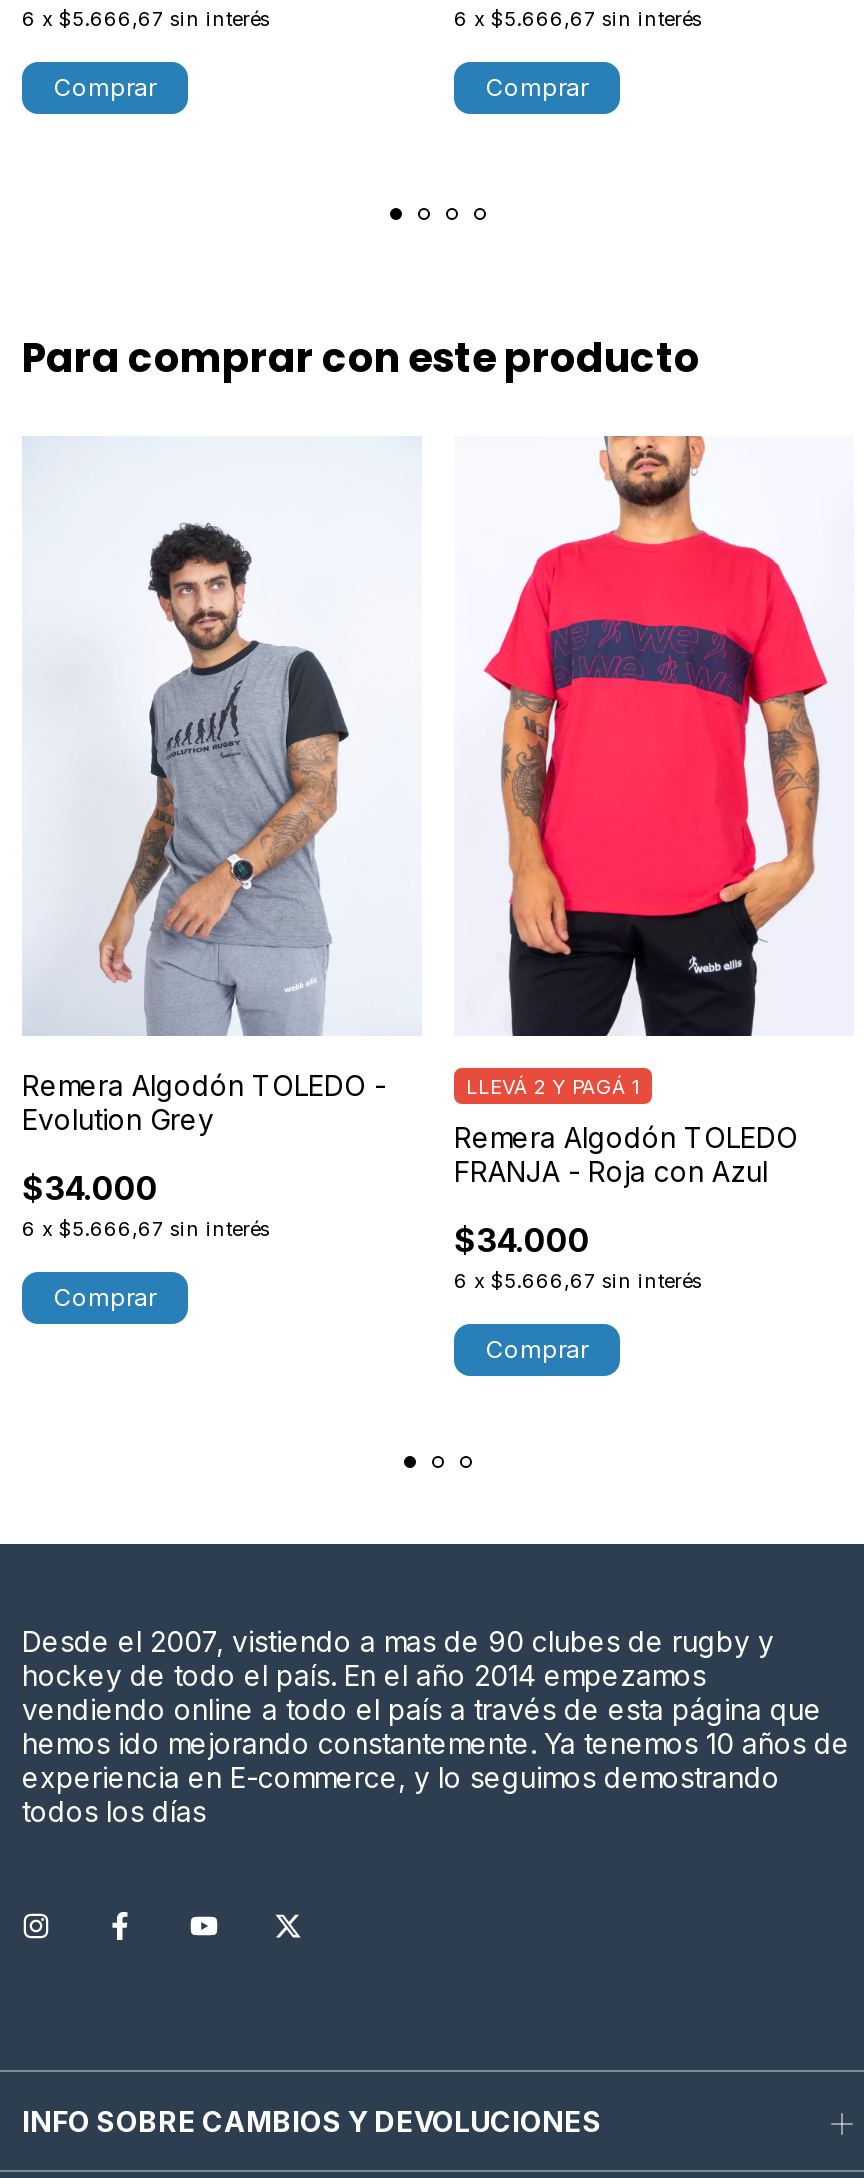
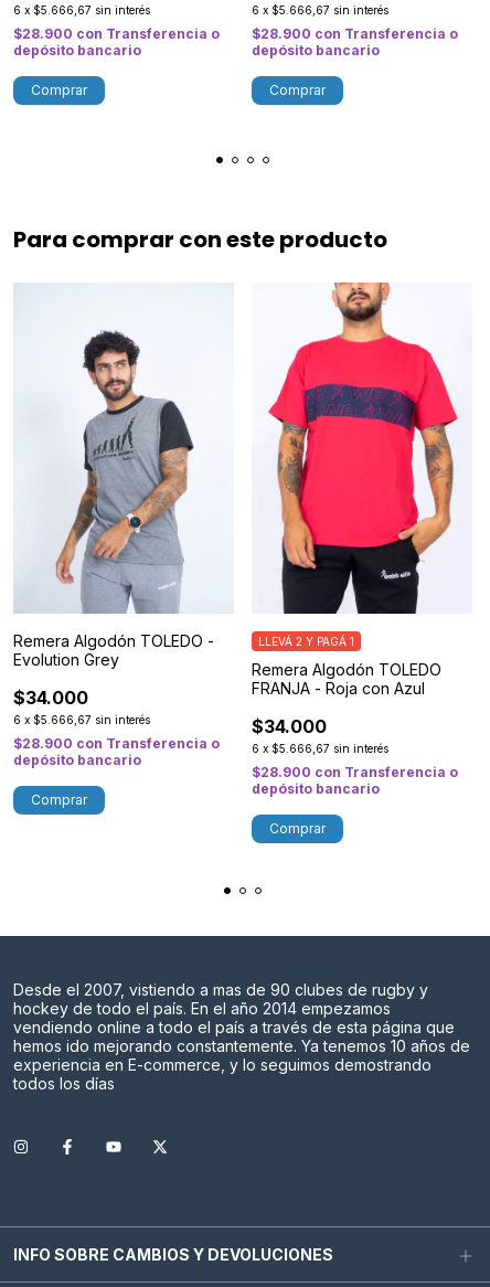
none -> [13,26,220,59] $28.900 con Transferencia o | depósito bancario
none -> [252,26,458,59] $28.900 con Transferencia o | depósito bancario
none -> [13,735,220,769] $28.900 con Transferencia o | depósito bancario
none -> [252,764,458,797] $28.900 con Transferencia o | depósito bancario

